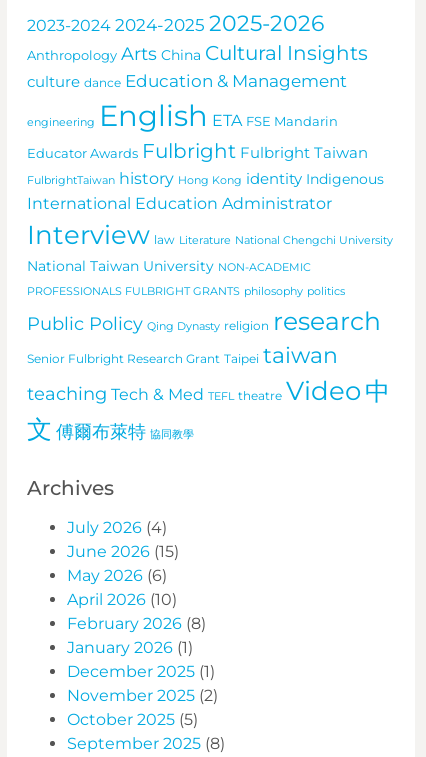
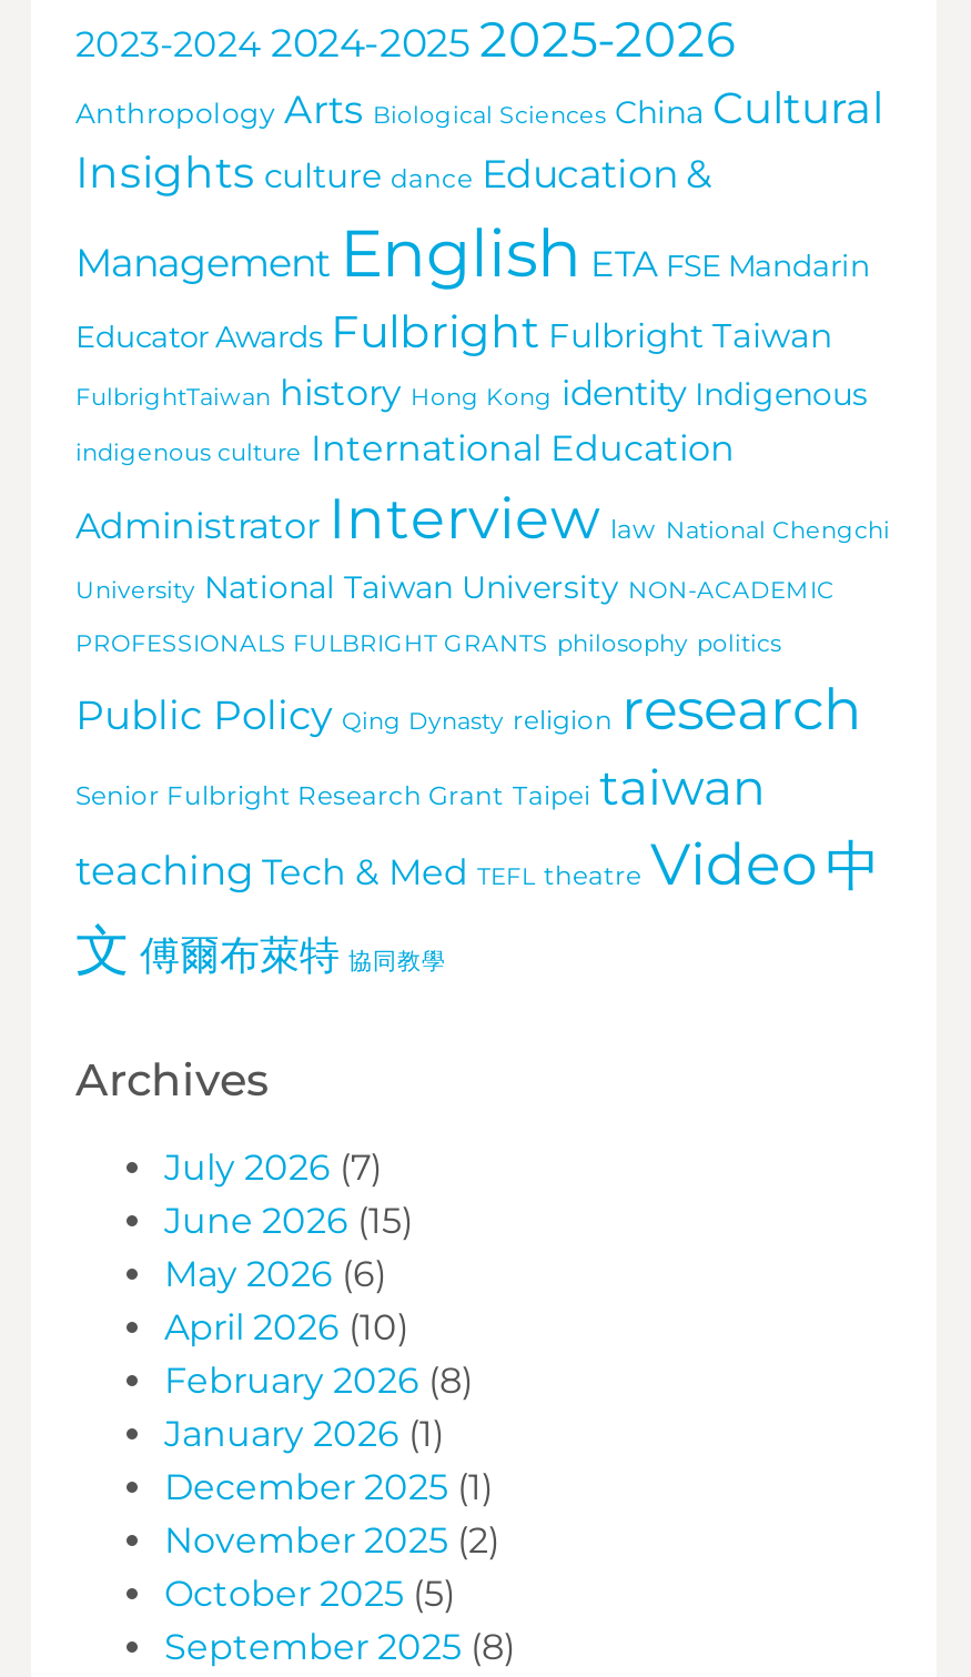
[27,41,368,133] Anthropology Arts China Cultural Insights | culture dance Education & Management | engineering English ETA FSE Mandarin -> [75,81,883,292] Anthropology Arts Biological Sciences China Cultural | Insights culture dance Education & | Management English ETA FSE Mandarin
[27,193,393,274] International Education Administrator | Interview law Literature National Chengchi University | National Taiwan University NON-ACADEMIC -> [75,425,890,605] indigenous culture International Education | Administrator Interview law National Chengchi | University National Taiwan University NON-ACADEMIC
[67,518,167,537] July 2026 (4) -> [164,1146,382,1189] July 2026 (7)

